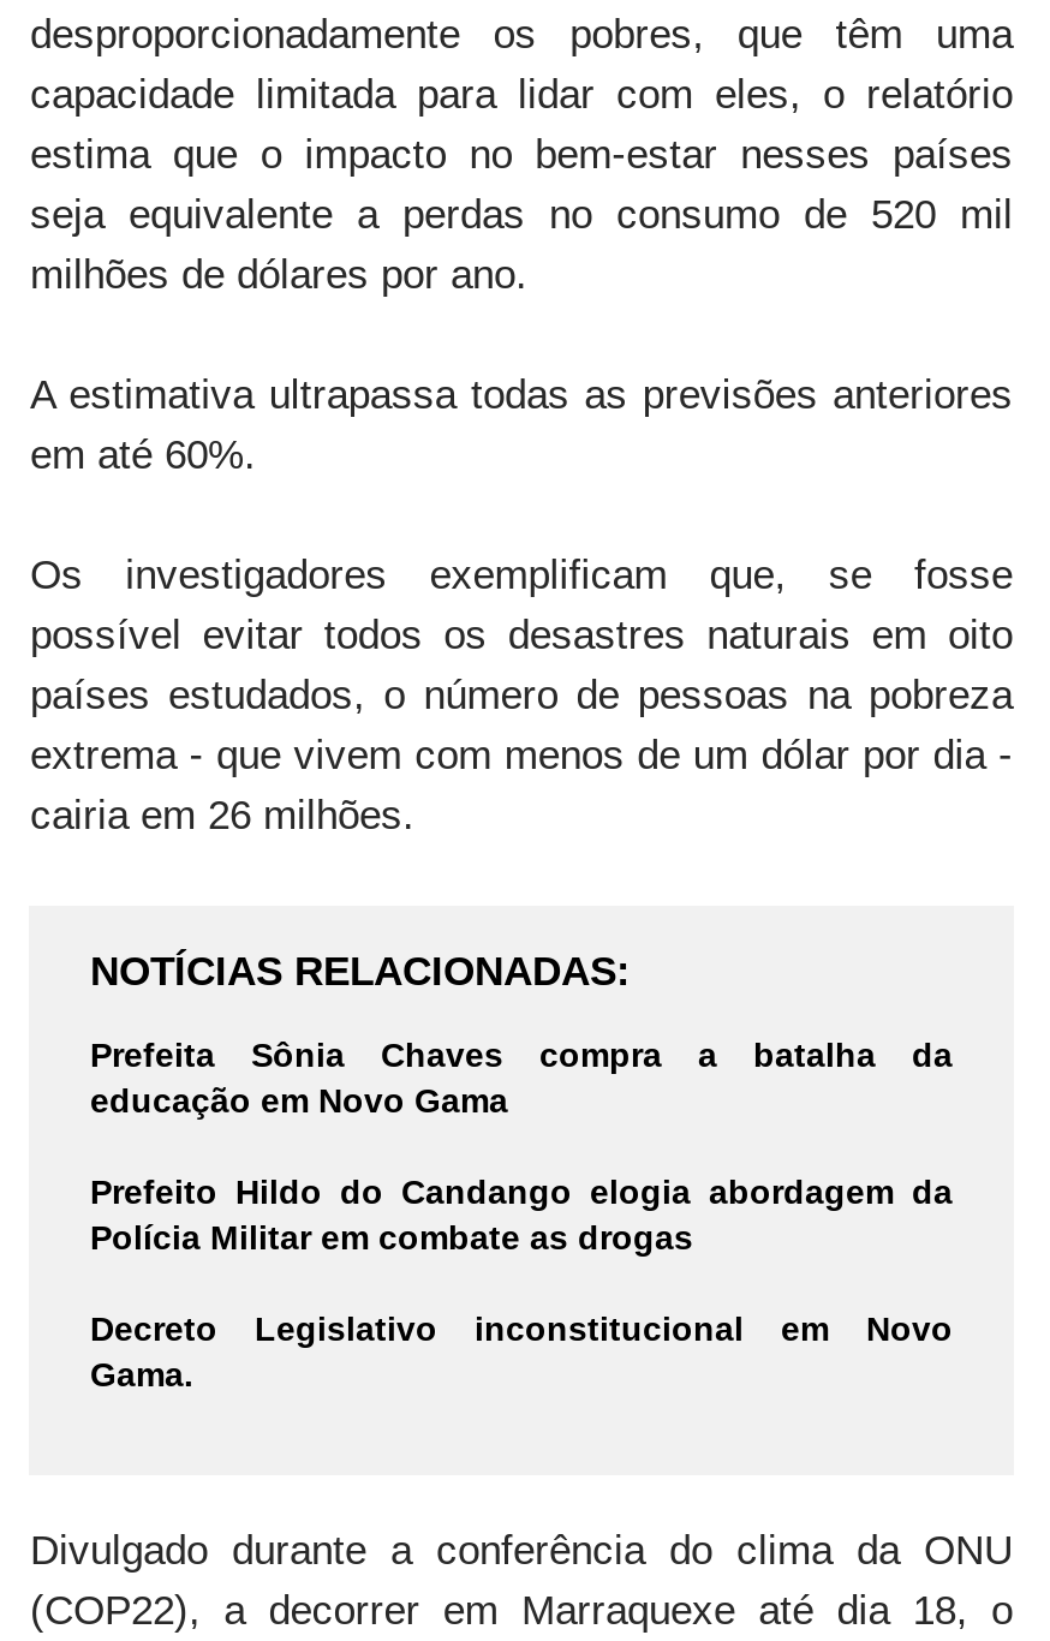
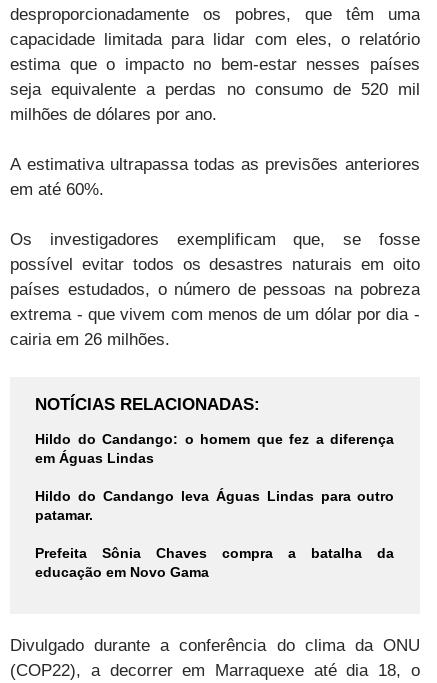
none -> [35,431,394,523] Hildo do Candango: o homem que fez a diferença | em Águas Lindas | Hildo do Candango leva Águas Lindas para outro | patamar.
moved [90,1035,953,1119] -> [35,545,394,580]: Prefeita Sônia Chaves compra a batalha da | educação em Novo Gama
[90,1172,953,1393] Prefeito Hildo do Candango elogia abordagem da | Polícia Militar em combate as drogas | Decreto Legislativo inconstitucional em Novo | Gama. -> none

